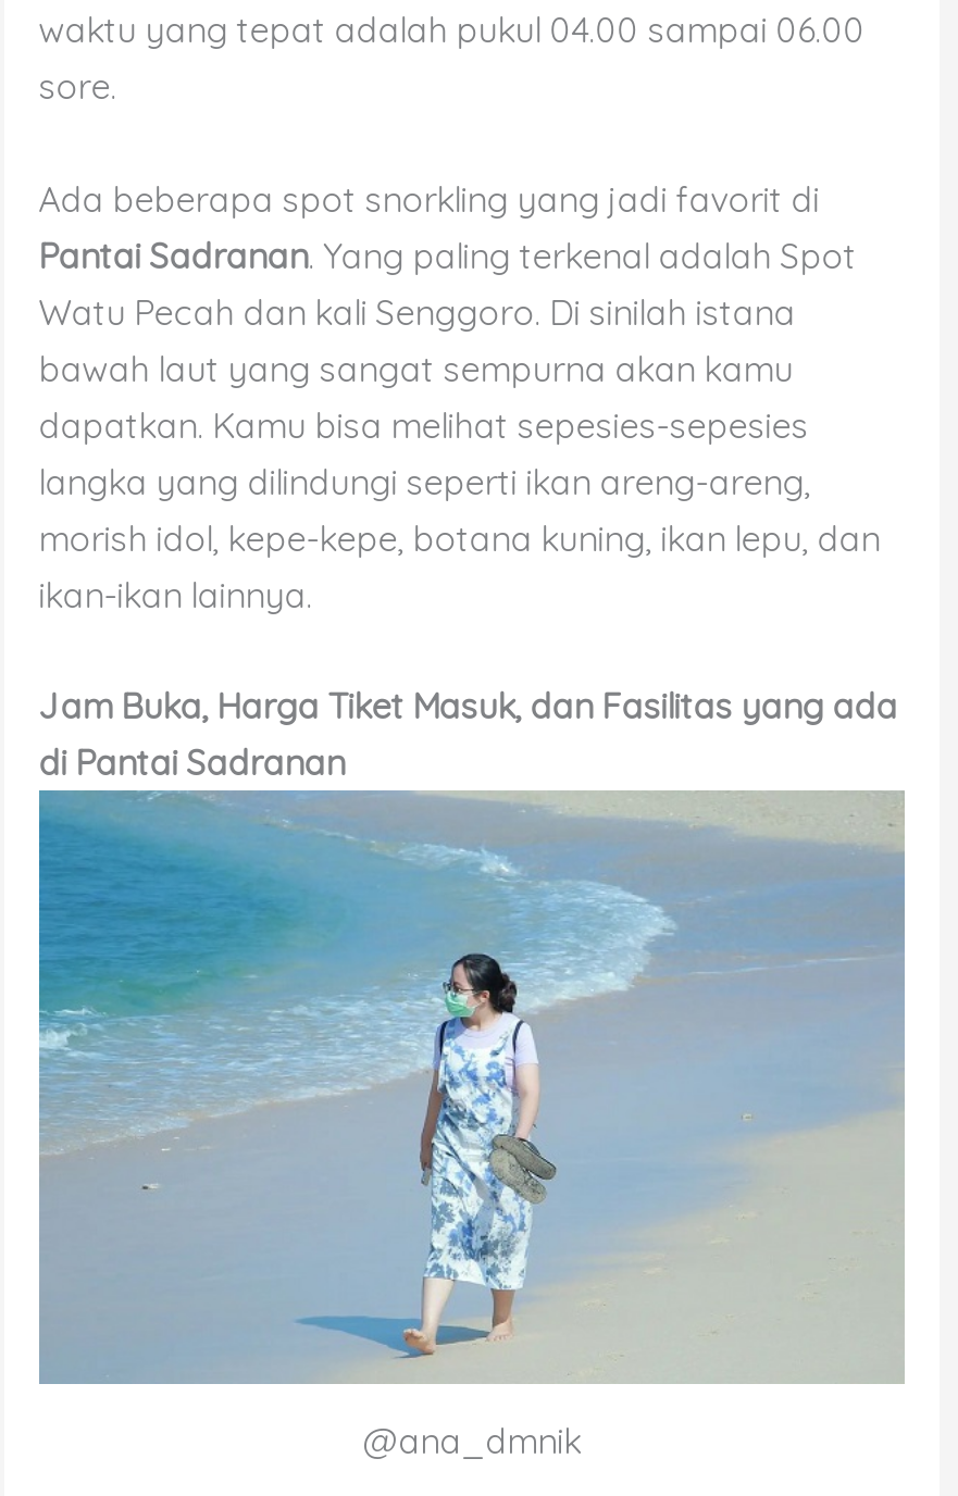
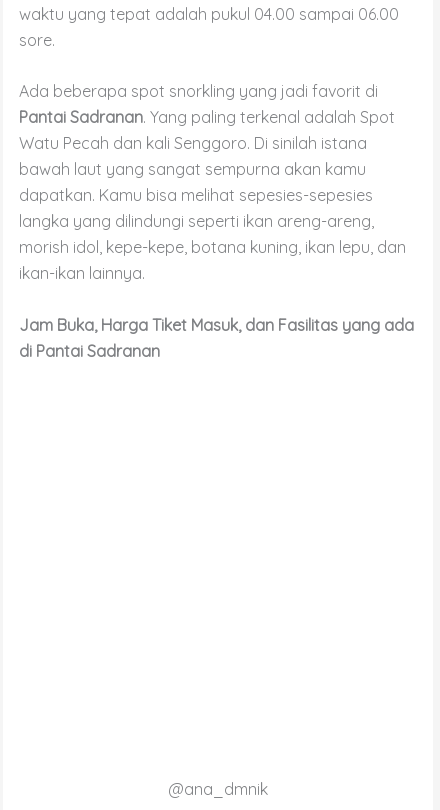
[37,789,907,1385] [image] -> none

